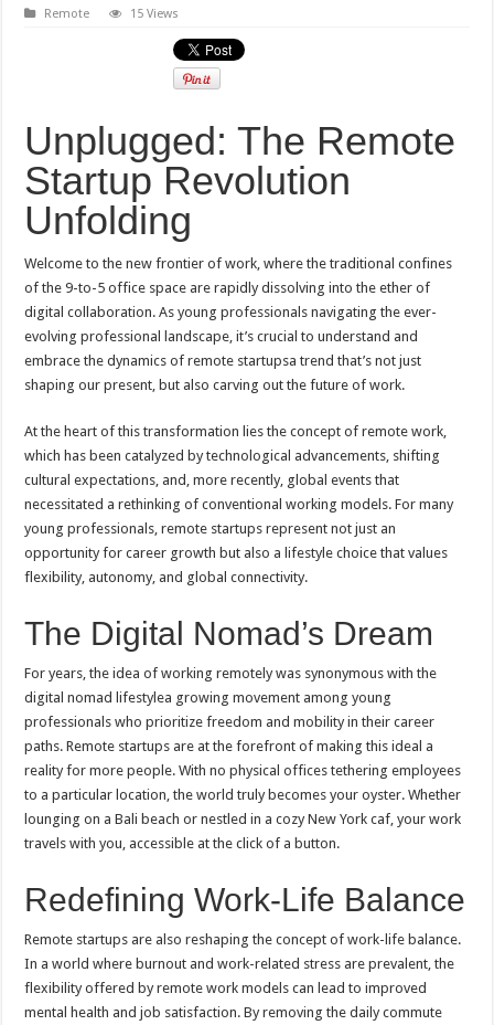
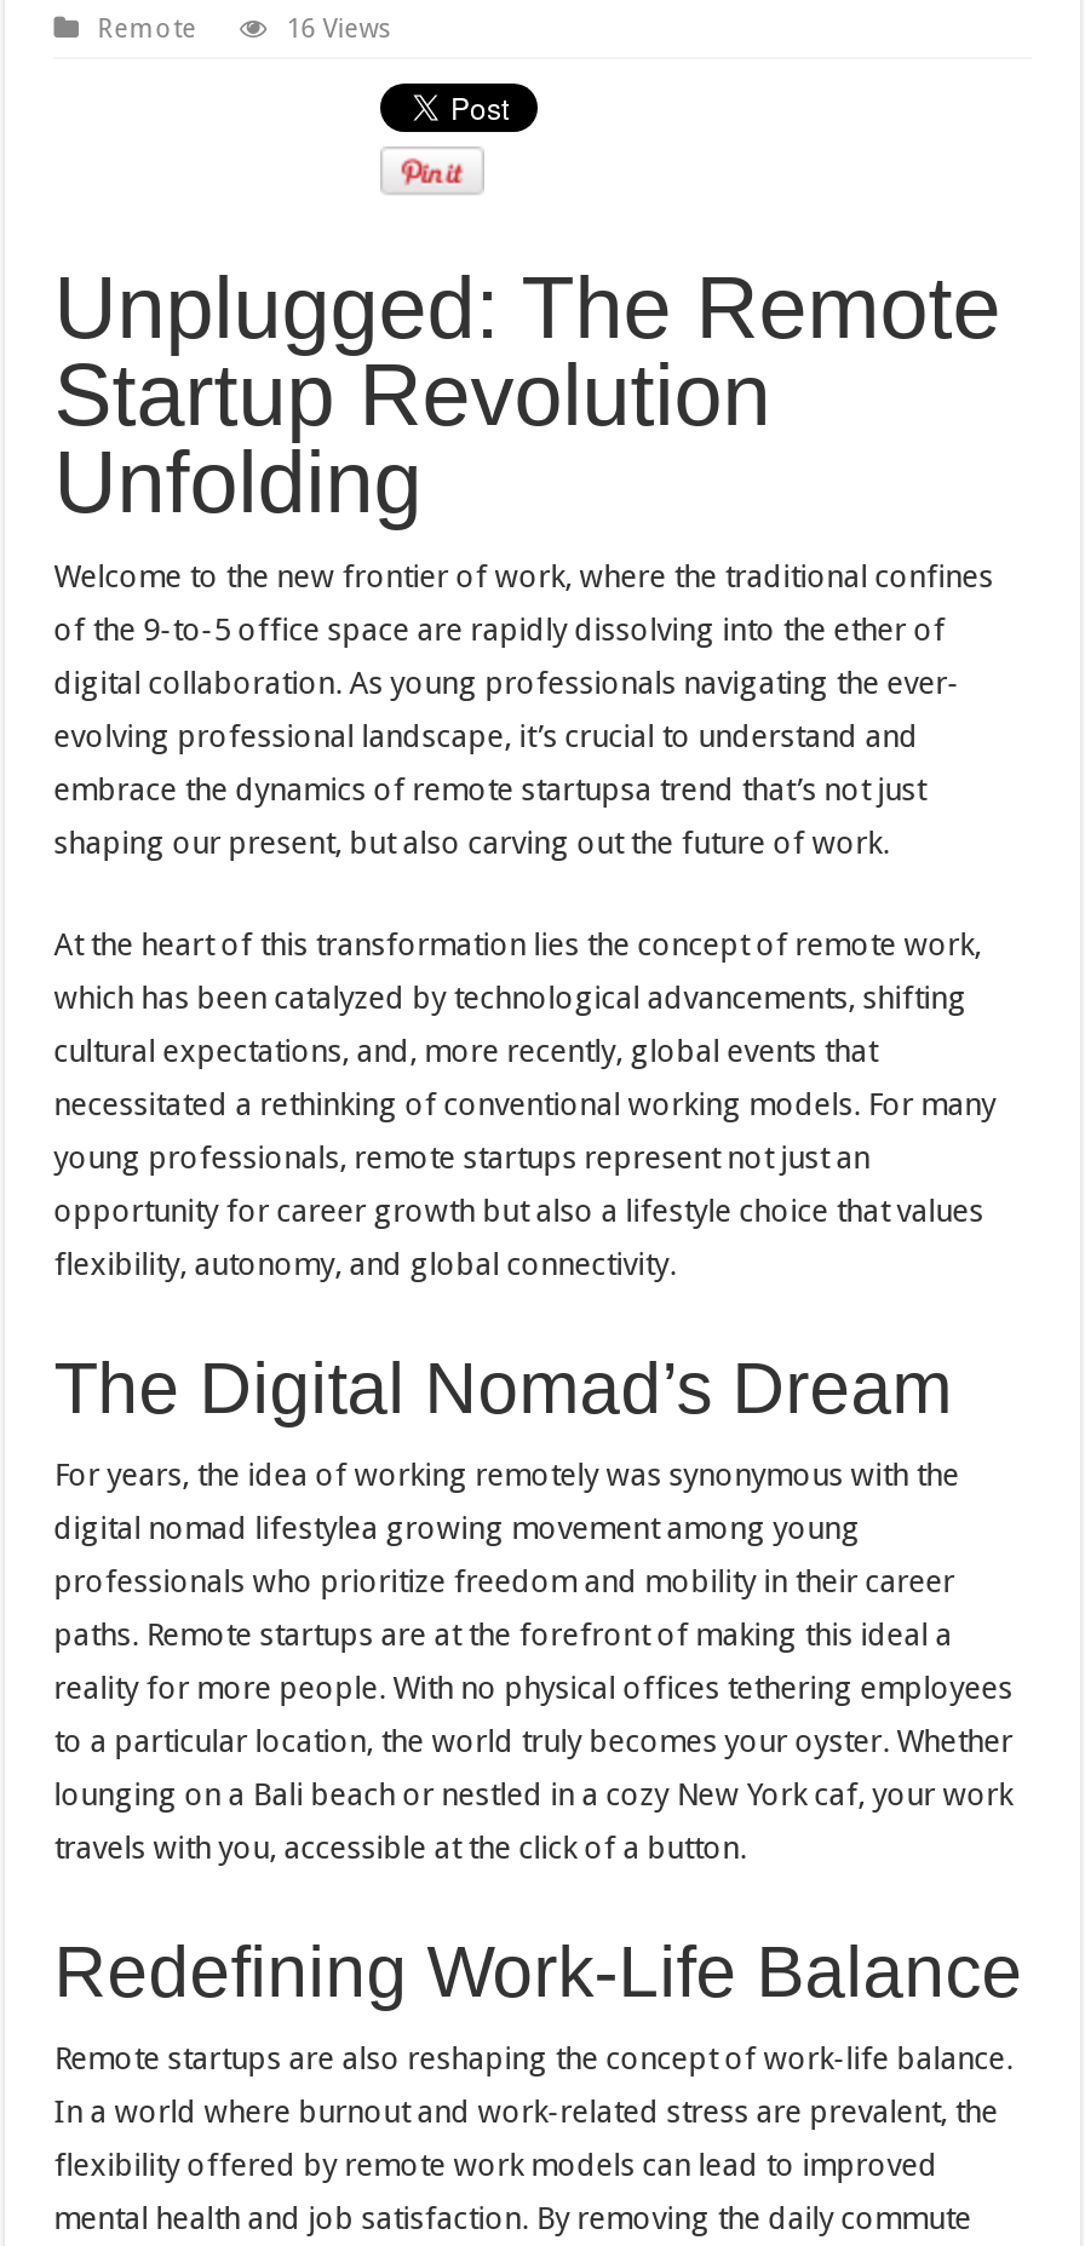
[130,7,179,21] 15 Views -> [286,13,393,45] 16 Views

